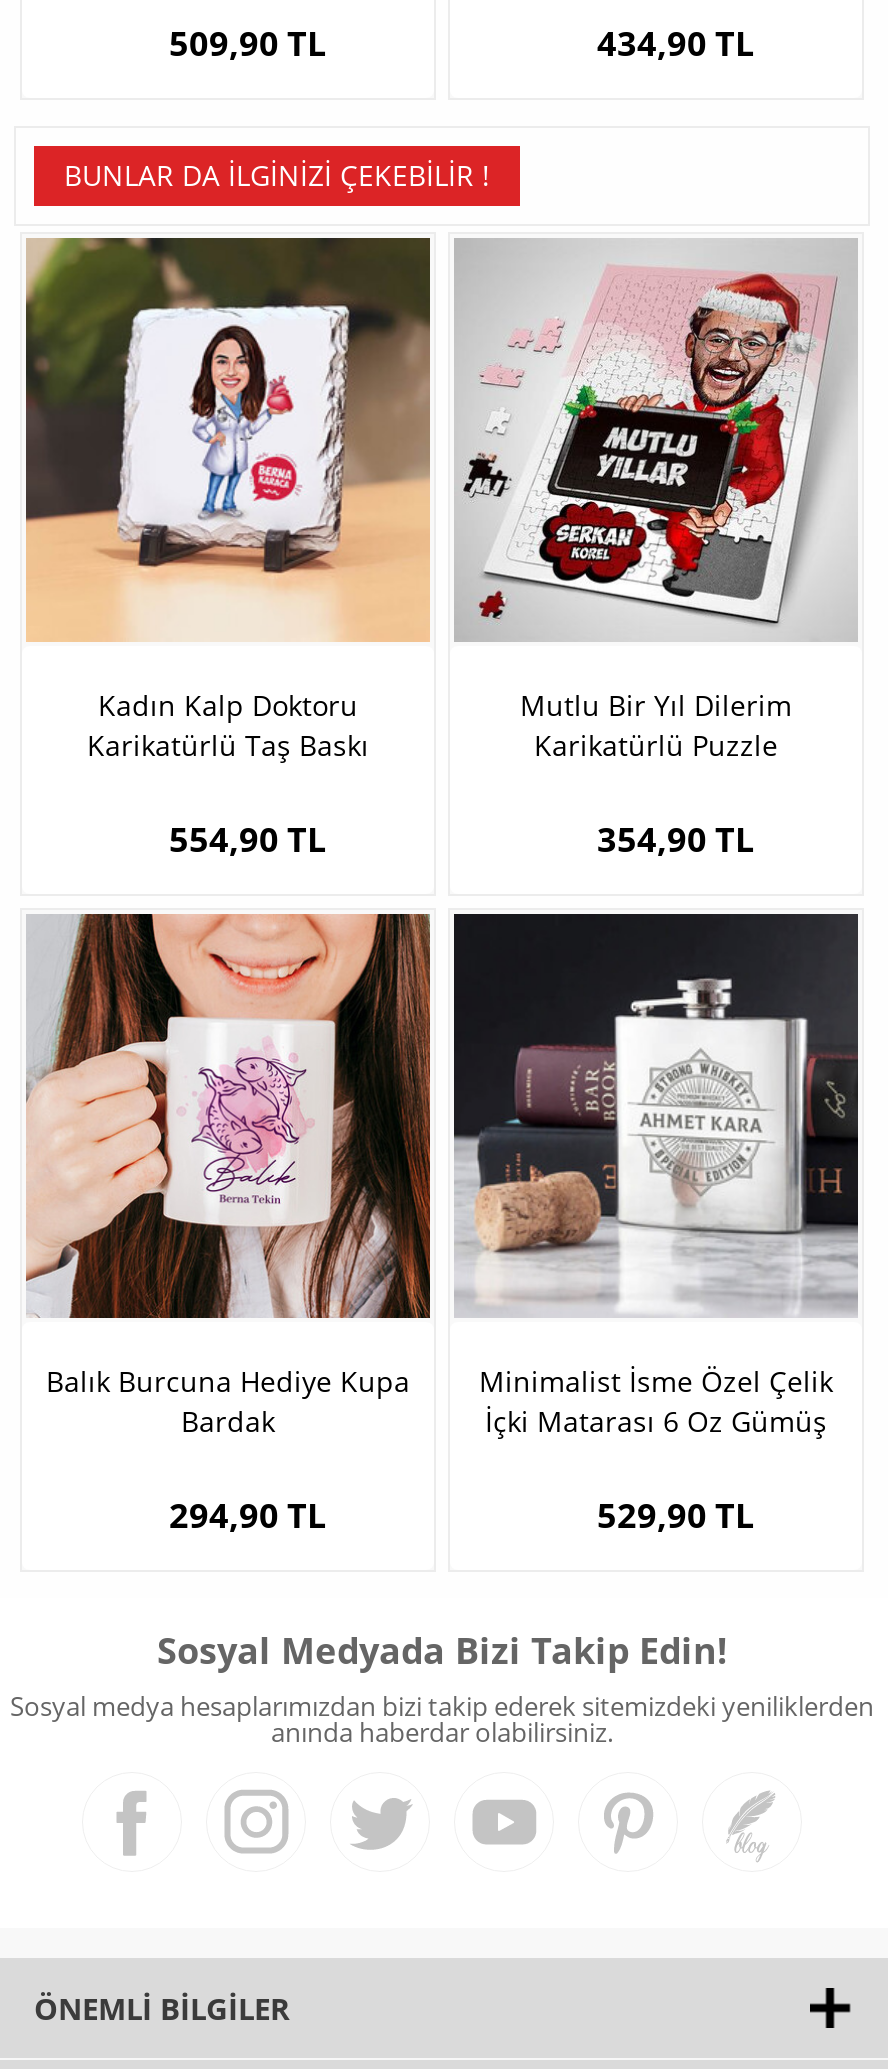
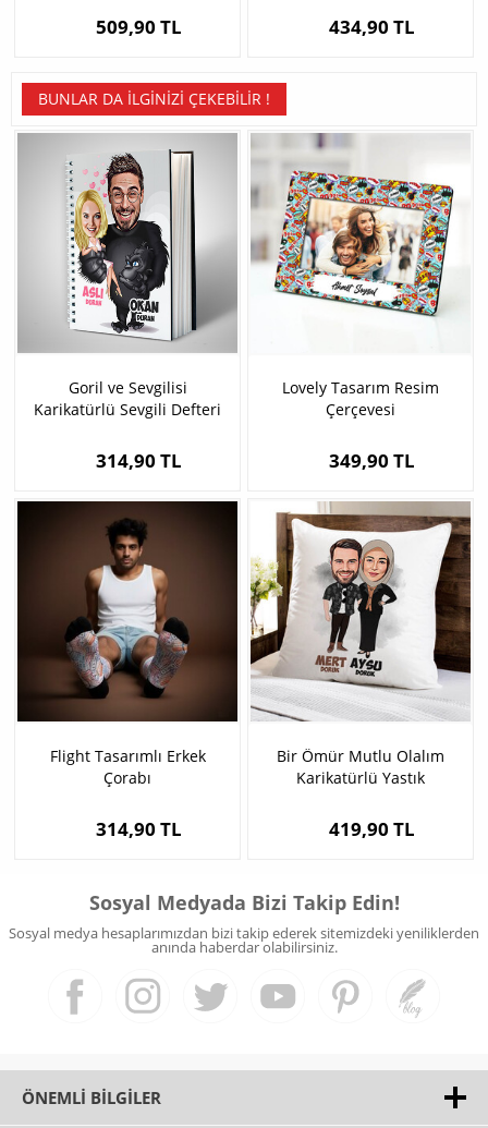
[26,236,430,764] [image] | Kadın Kalp Doktoru | Karikatürlü Taş Baskı -> [17,133,237,420] [image] | Goril ve Sevgilisi | Karikatürlü Sevgili Defteri
[454,240,858,764] [image] | Mutlu Bir Yıl Dilerim | Karikatürlü Puzzle -> [252,133,469,420] [image] | Lovely Tasarım Resim | Çerçevesi
[169,816,327,862] 554,90 TL -> [95,448,181,473] 314,90 TL
[597,816,755,862] 354,90 TL -> [328,448,414,473] 349,90 TL
[24,912,432,1440] [image] | Balık Burcuna Hediye Kupa | Bardak -> [16,500,239,788] [image] | Flight Tasarımlı Erkek | Çorabı
[452,912,858,1440] [image] | Minimalist İsme Özel Çelik | İçki Matarası 6 Oz Gümüş -> [249,501,471,788] [image] | Bir Ömür Mutlu Olalım | Karikatürlü Yastık
[169,1492,327,1538] 294,90 TL -> [95,817,181,842] 314,90 TL
[597,1492,755,1538] 529,90 TL -> [328,817,414,842] 419,90 TL

